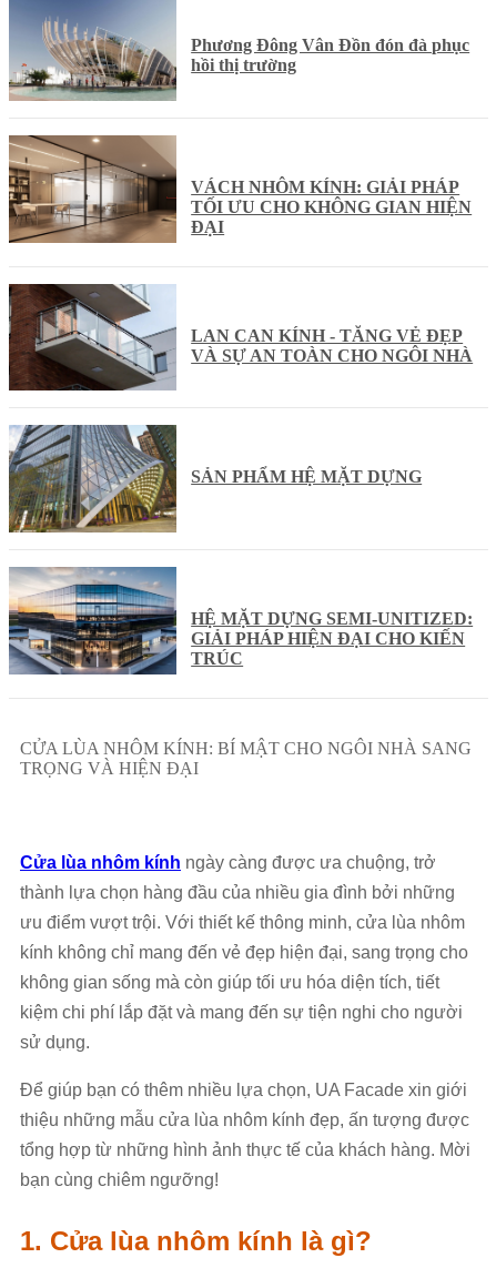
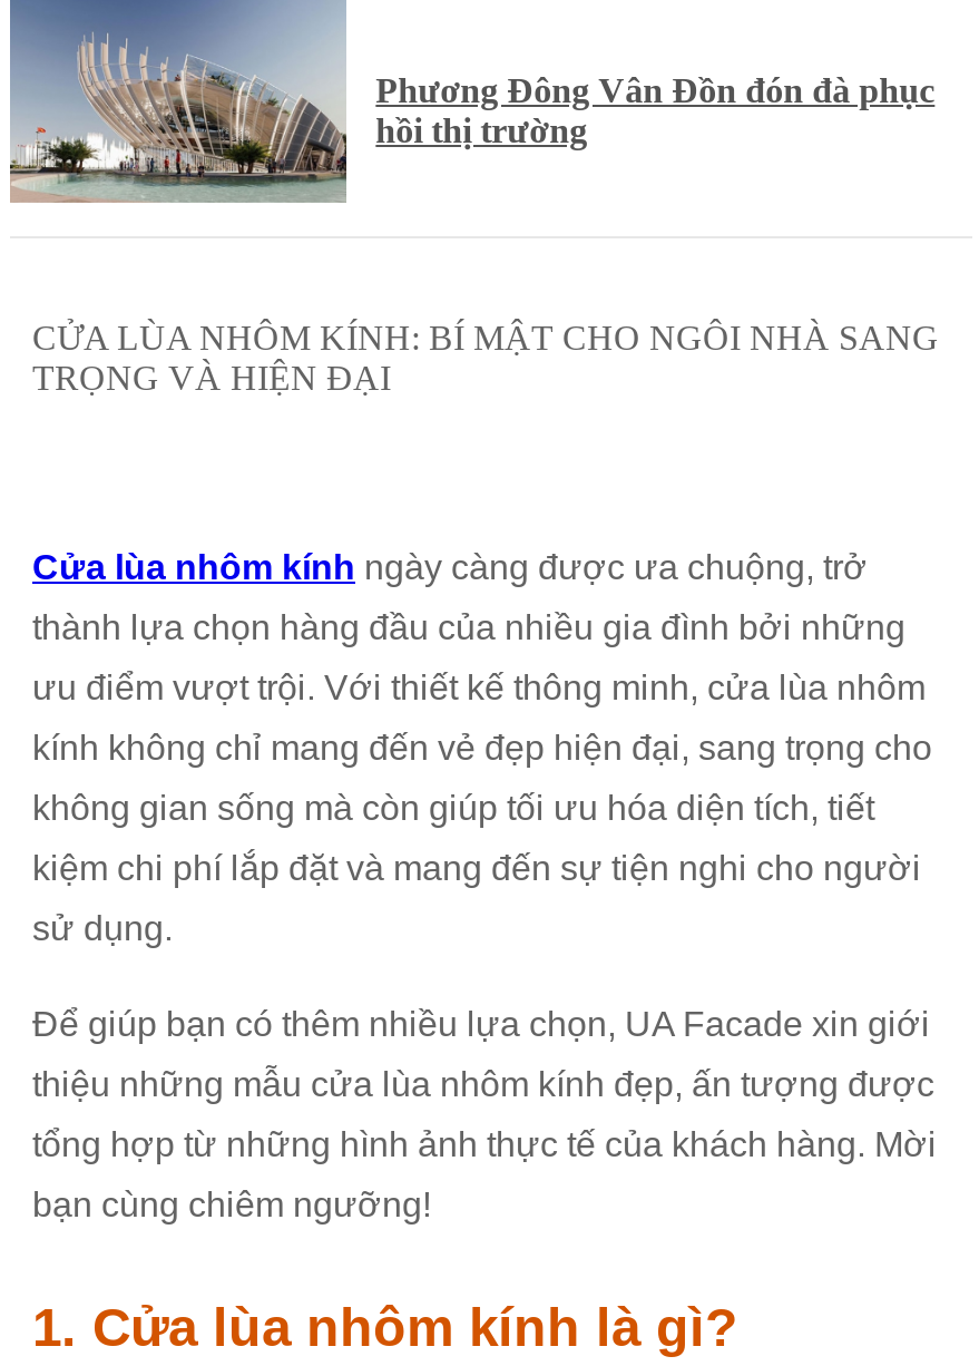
[8,134,472,244] [image] | VÁCH NHÔM KÍNH: GIẢI PHÁP | TỐI ƯU CHO KHÔNG GIAN HIỆN | ĐẠI -> none
[8,283,473,392] [image] | LAN CAN KÍNH - TĂNG VẺ ĐẸP | VÀ SỰ AN TOÀN CHO NGÔI NHÀ -> none
[8,424,422,534] [image] | SẢN PHẨM HỆ MẶT DỰNG -> none
[9,566,473,676] [image] | HỆ MẶT DỰNG SEMI-UNITIZED: | GIẢI PHÁP HIỆN ĐẠI CHO KIẾN | TRÚC -> none

